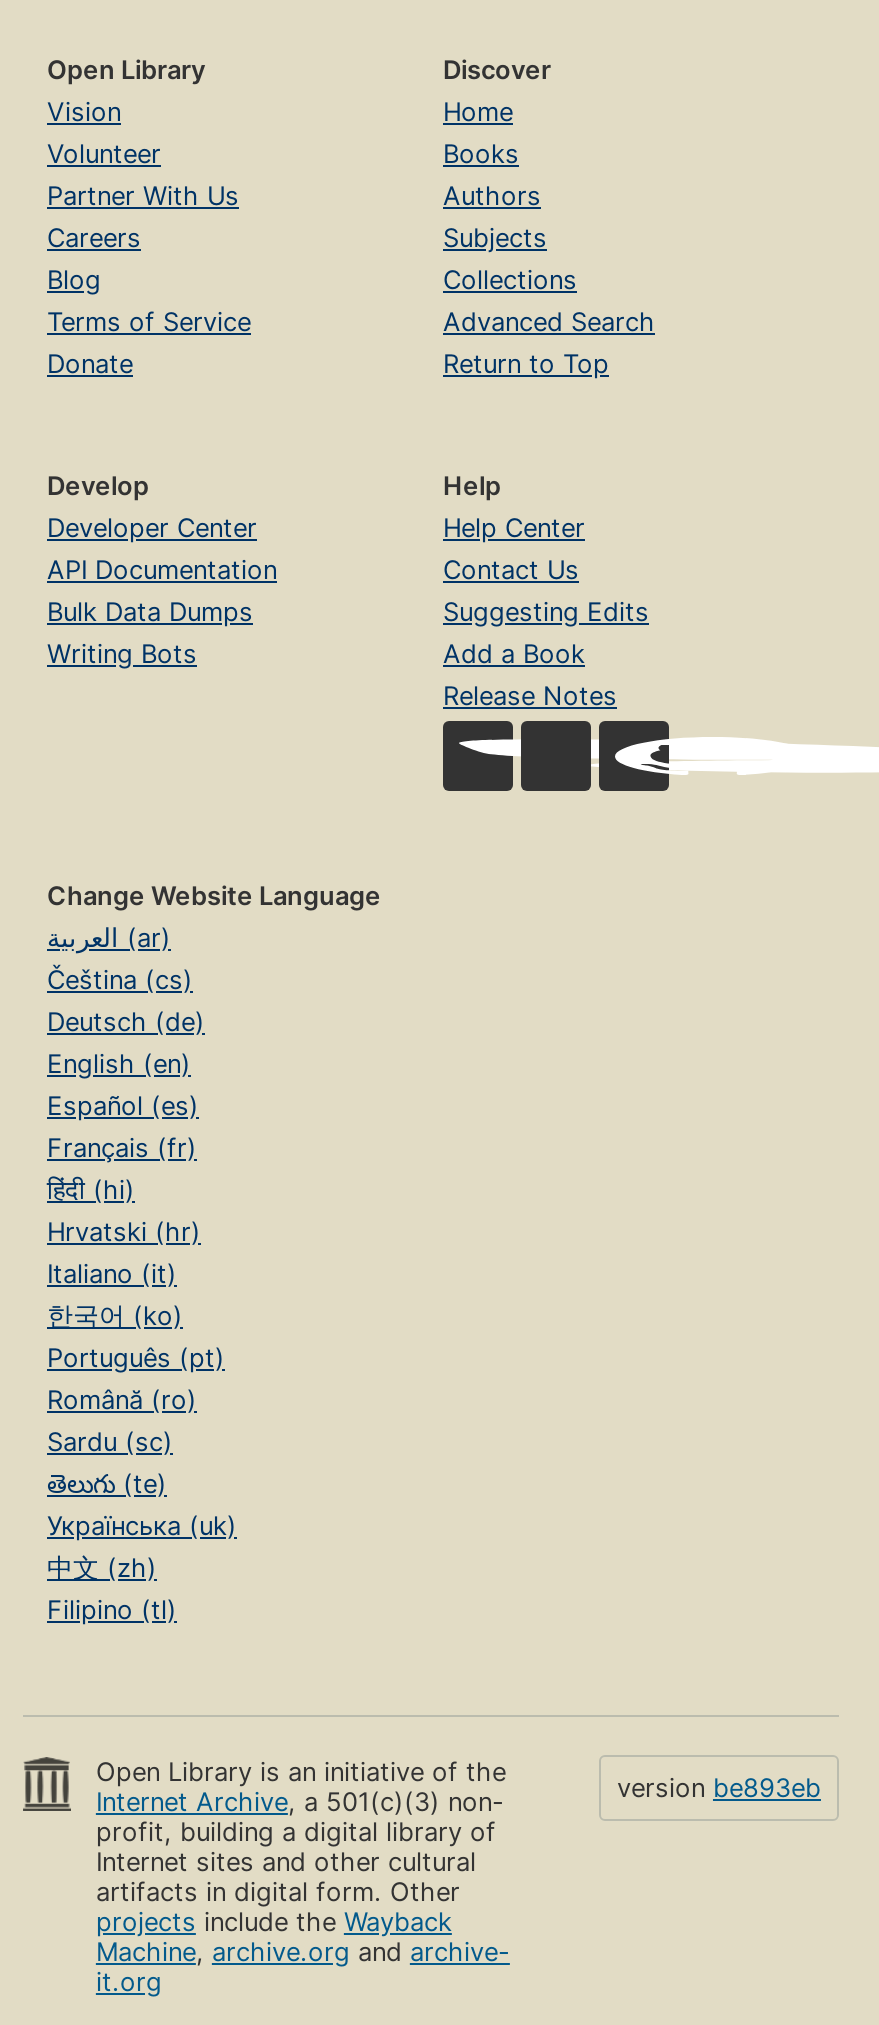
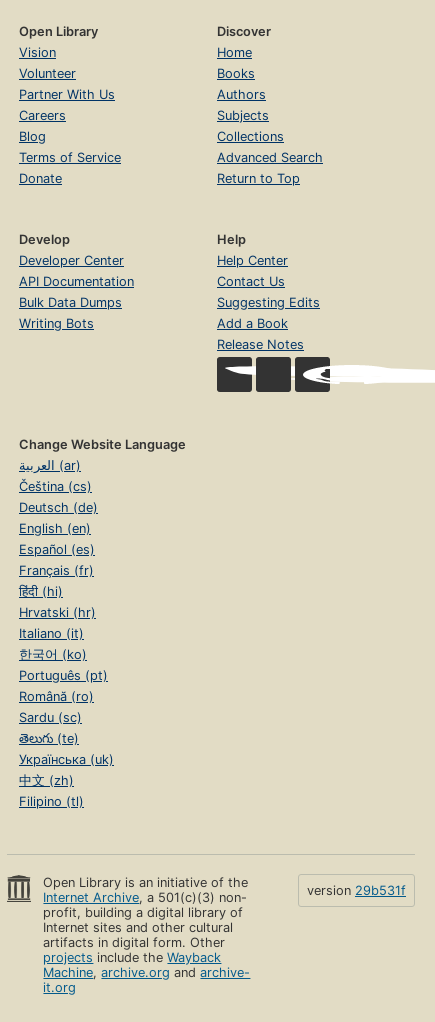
[617,1773,821,1803] version be893eb -> [307,883,406,898] version 29b531f

